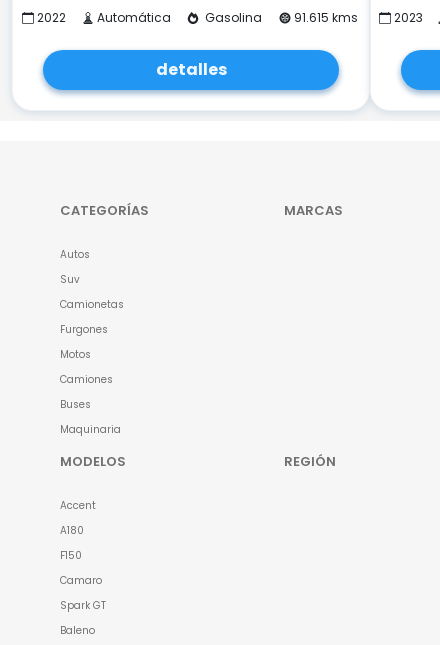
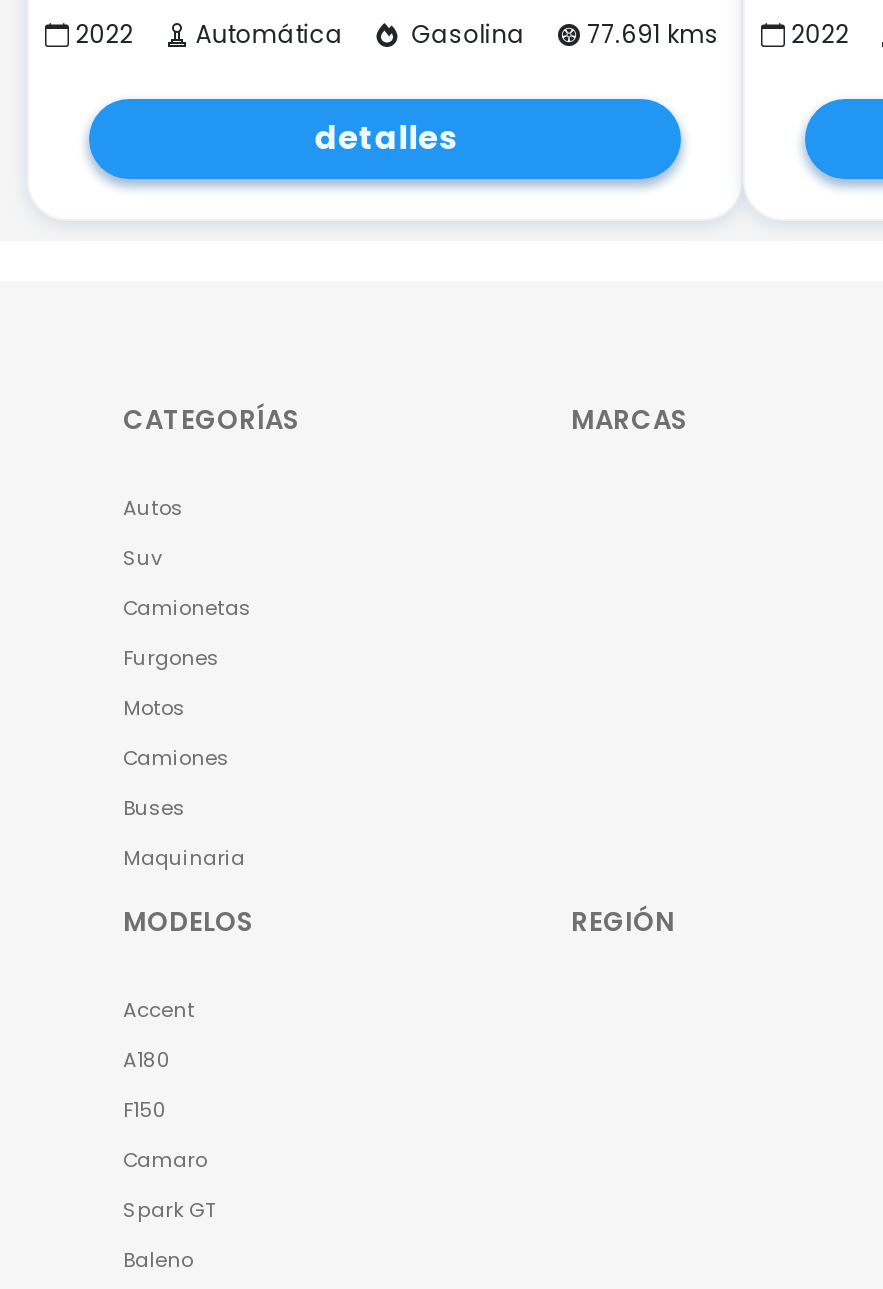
[294,9,358,26] 91.615 kms -> [587,17,719,51] 77.691 kms
[394,9,423,26] 2023 -> [791,17,849,51] 2022

